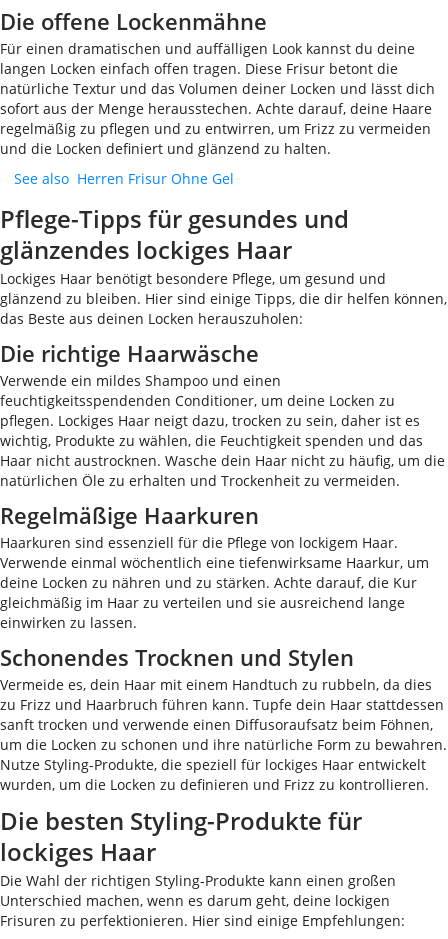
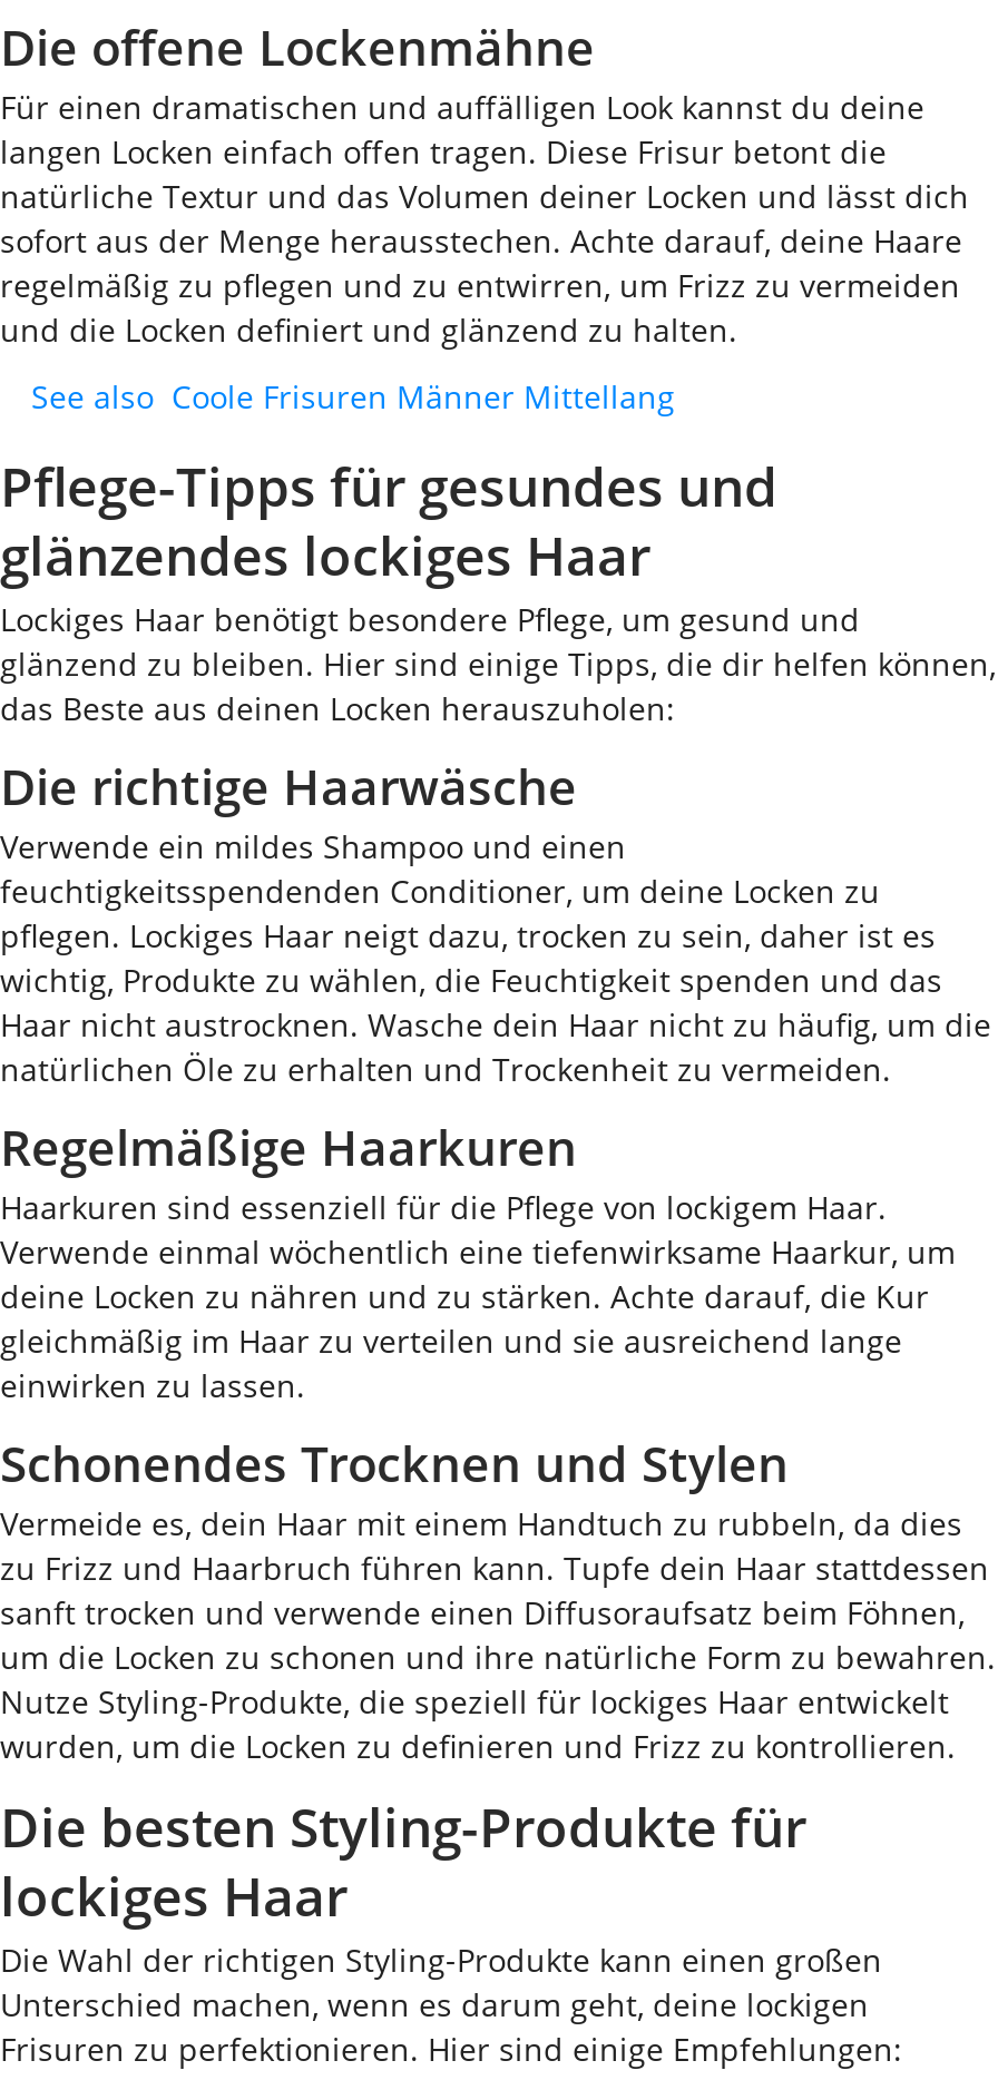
[14,169,234,188] See also Herren Frisur Ohne Gel -> [31,375,675,418] See also Coole Frisuren Männer Mittellang

